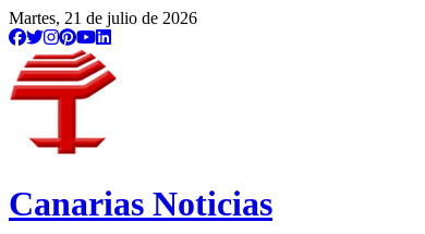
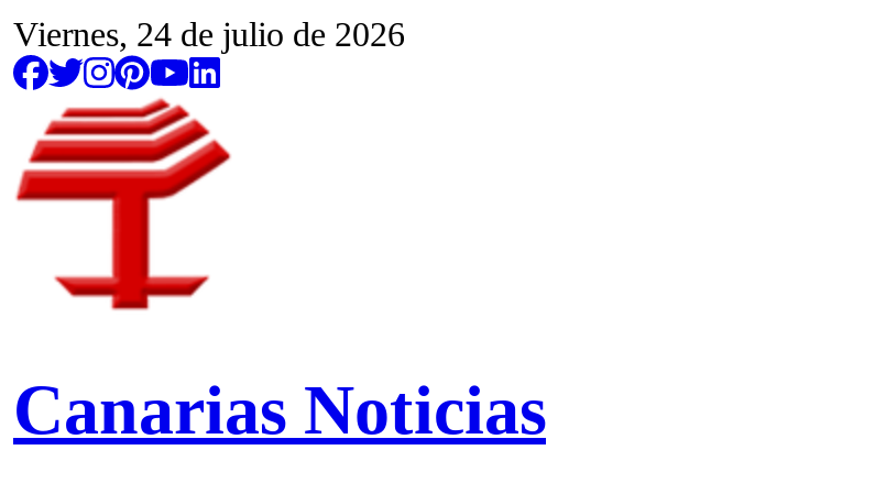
[9,9,197,27] Martes, 21 de julio de 2026 -> [13,15,405,53] Viernes, 24 de julio de 2026

